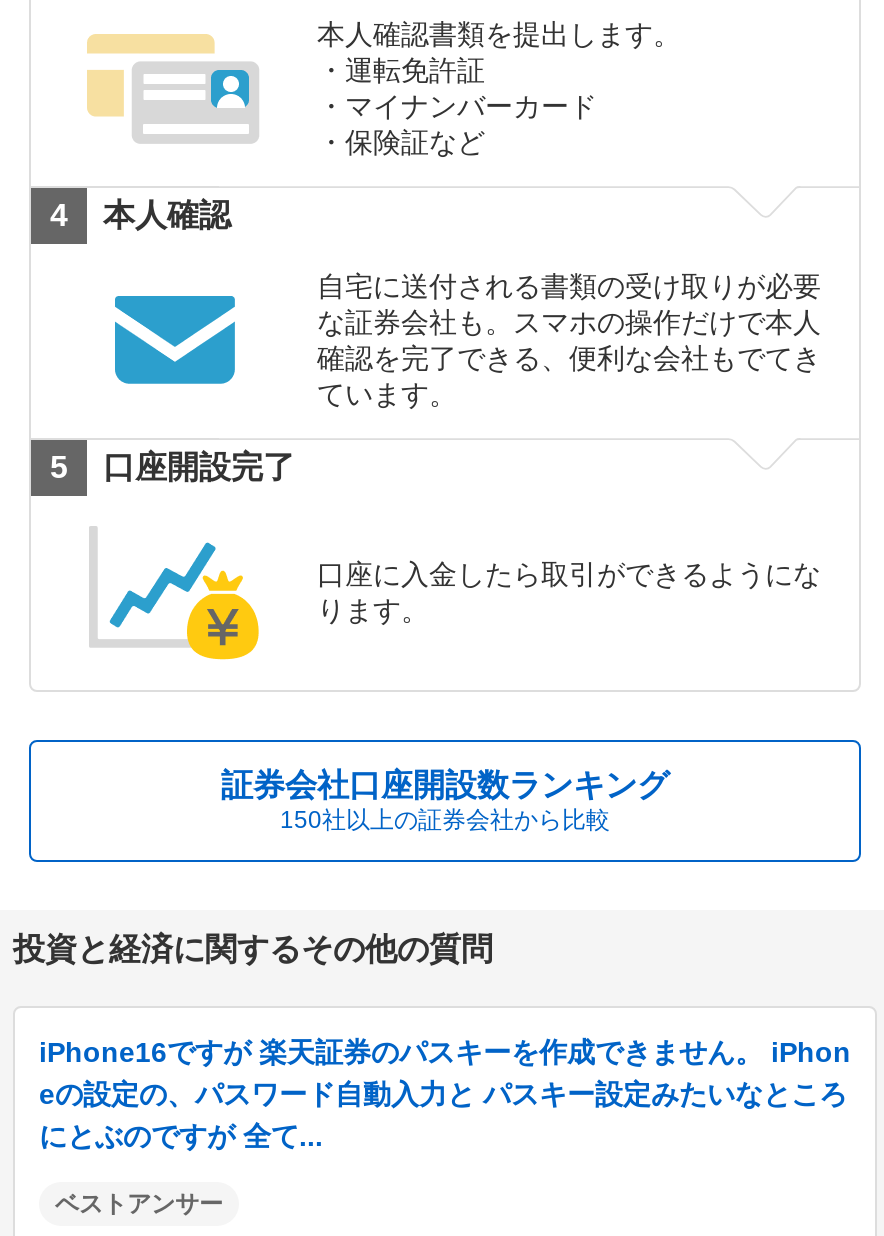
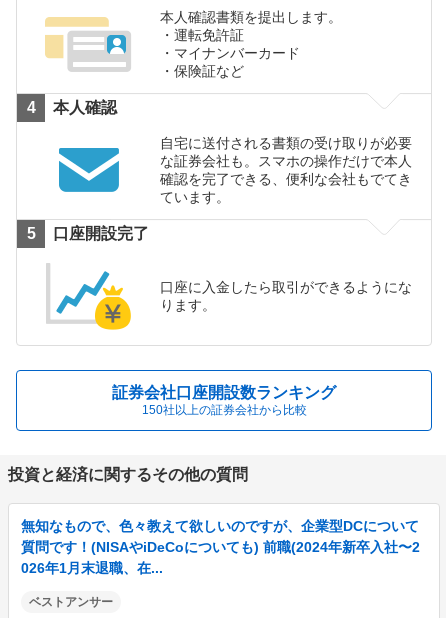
[39,1036,851,1152] iPhone16ですが 楽天証券のパスキーを作成できません。 iPhon | eの設定の、パスワード自動入力と パスキー設定みたいなところ | にとぶのですが 全て... -> [21,518,420,576] 無知なもので、色々教えて欲しいのですが、企業型DCについて | 質問です！(NISAやiDeCoについても) 前職(2024年新卒入社〜2 | 026年1月末退職、在...

